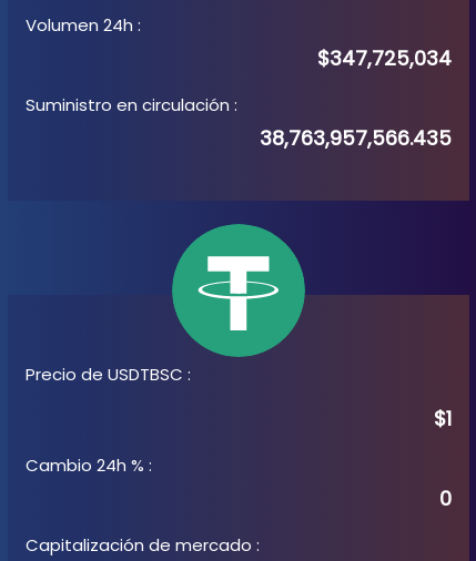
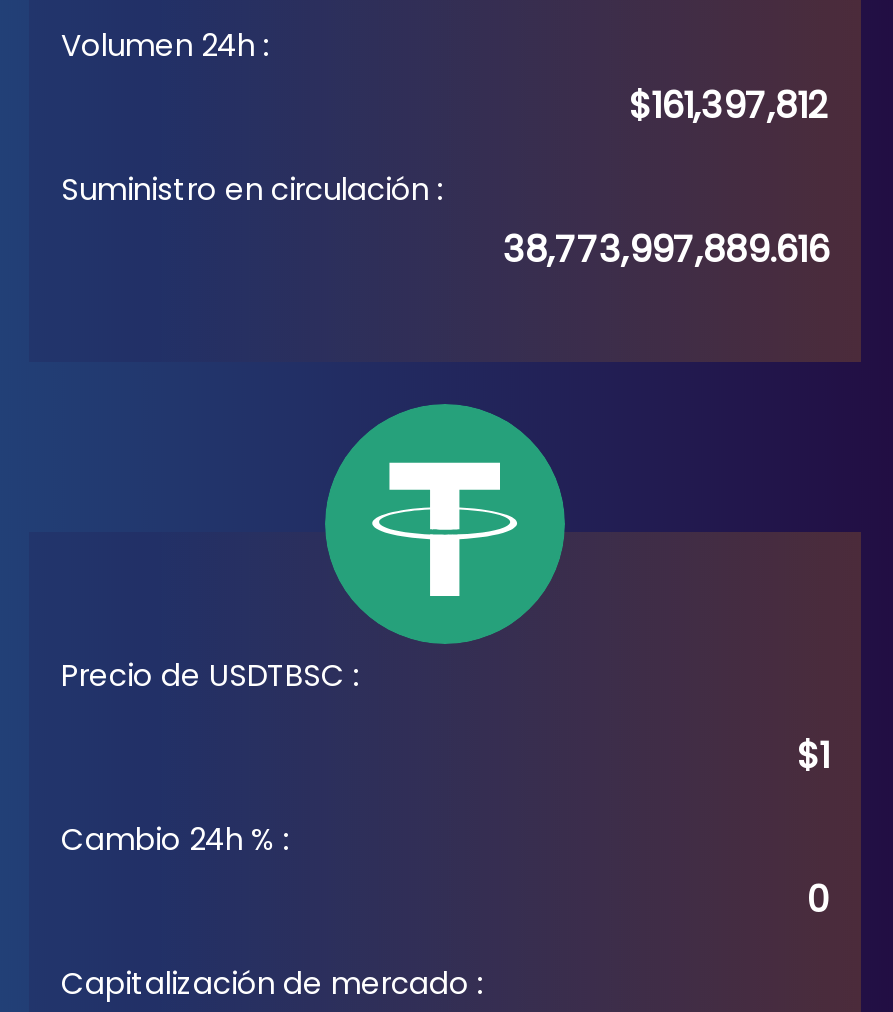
[317,44,452,72] $347,725,034 -> [629,80,829,130] $161,397,812
[260,124,452,152] 38,763,957,566.435 -> [503,224,829,274] 38,773,997,889.616

